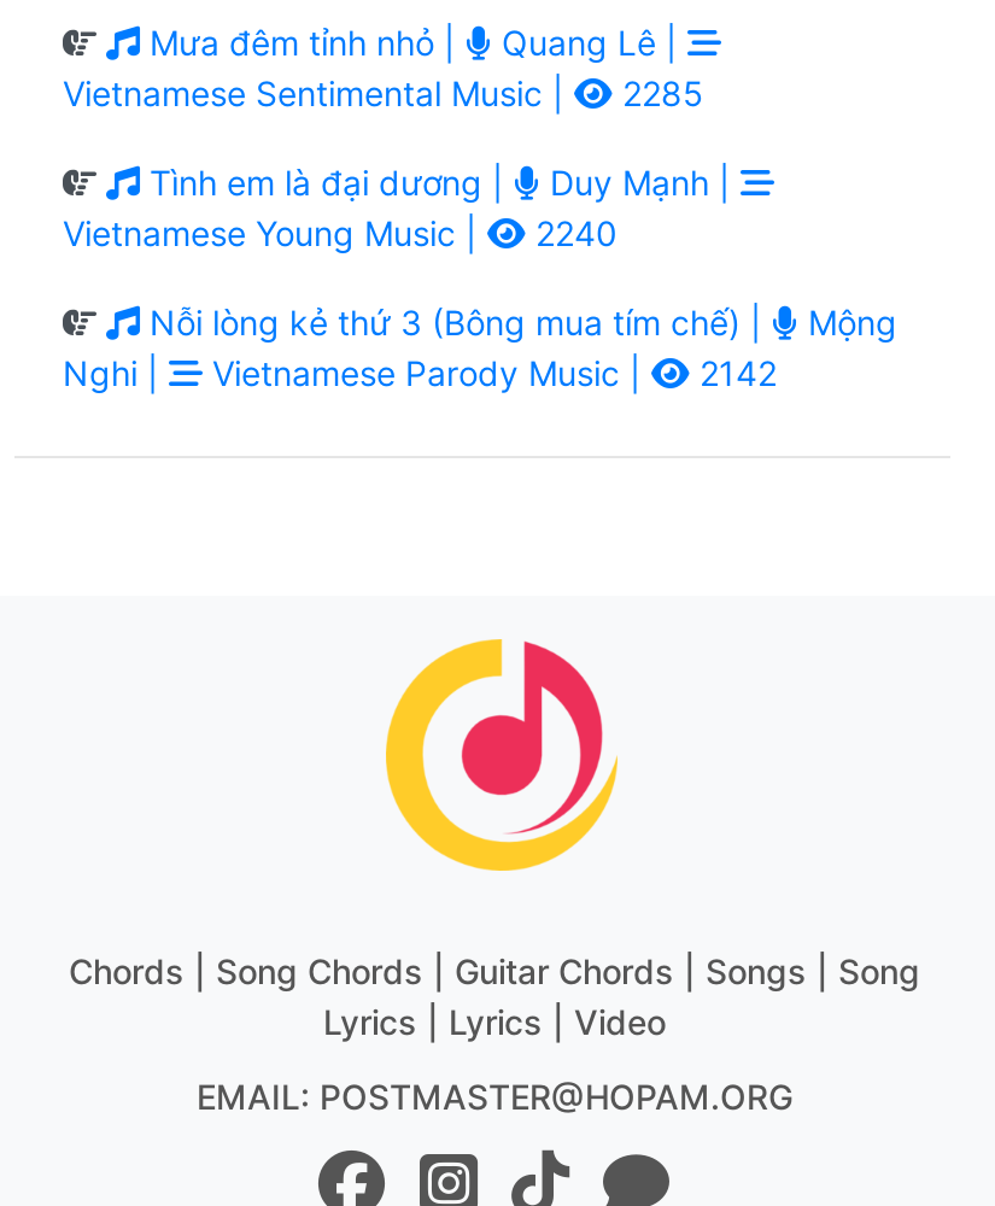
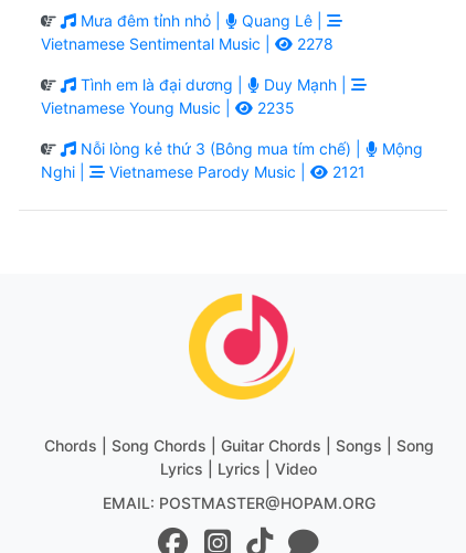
[613,72,704,113] 2285 -> [293,34,333,53] 2278
[526,212,618,253] 2240 -> [253,98,295,117] 2235
[690,351,777,392] 2142 -> [328,162,366,181] 2121

